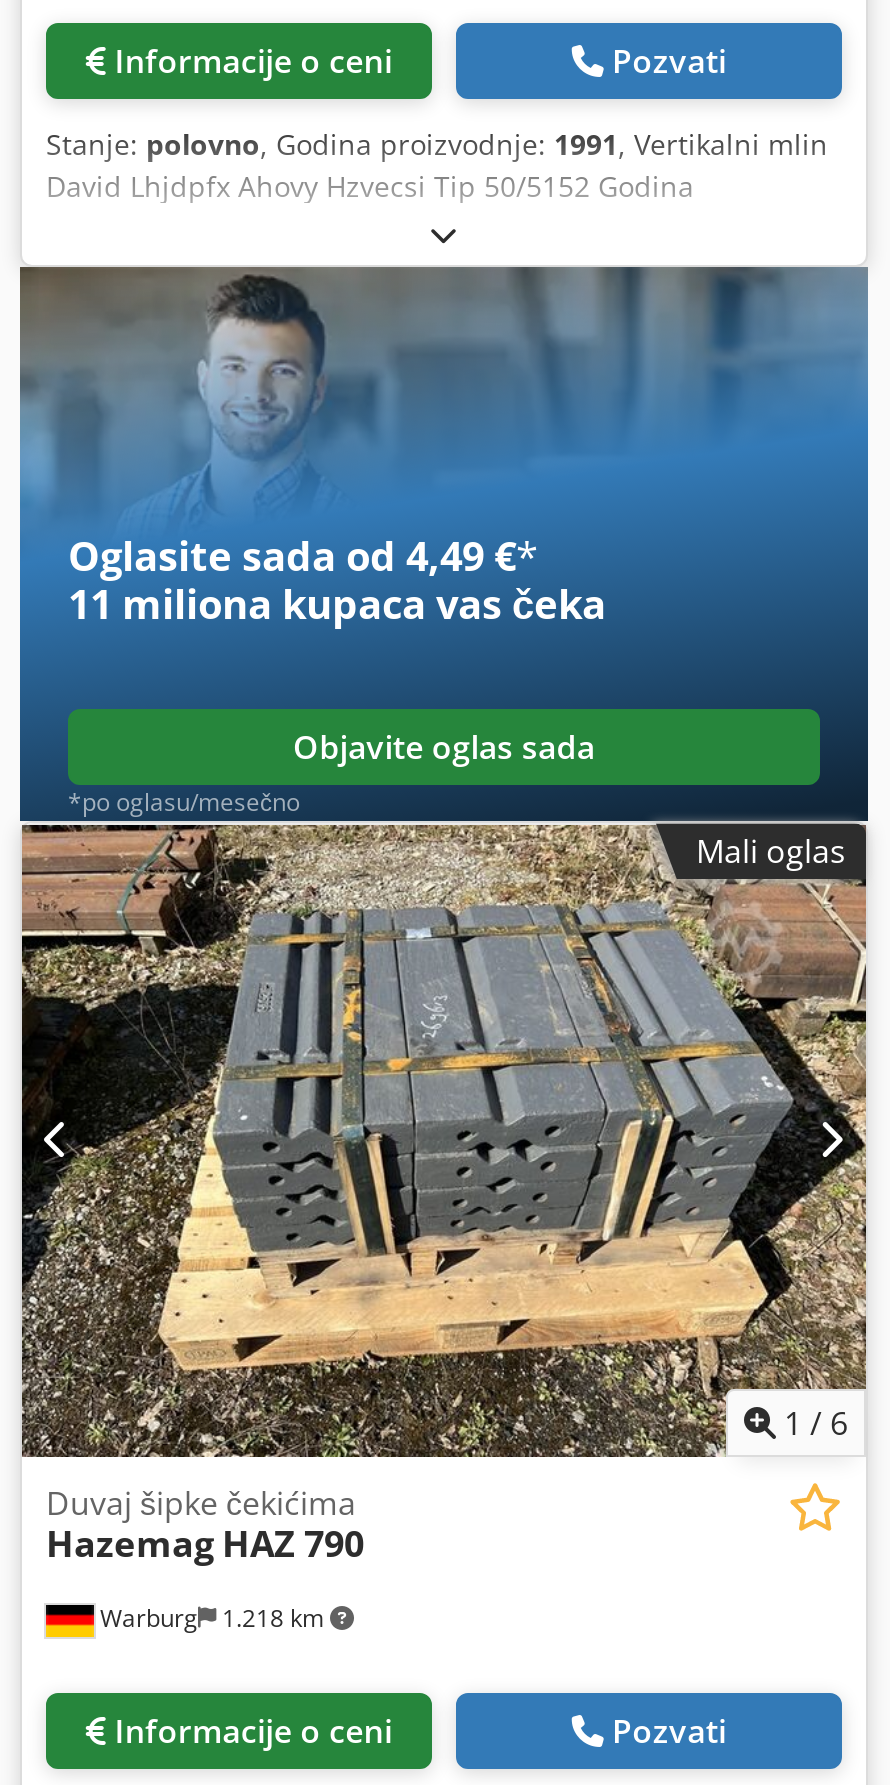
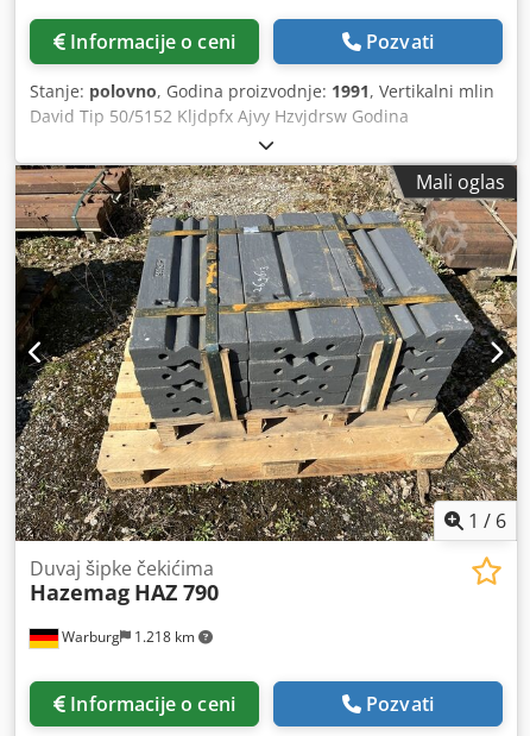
[46,167,694,205] David Lhjdpfx Ahovy Hzvecsi Tip 50/5152 Godina -> [30,104,409,127] David Tip 50/5152 Kljdpfx Ajvy Hzvjdrsw Godina
[18,266,870,824] [image] | Oglasite sada od 4,49 €* | 11 miliona kupacavas čeka | Objavite oglas sada | *po oglasu/mesečno -> none

